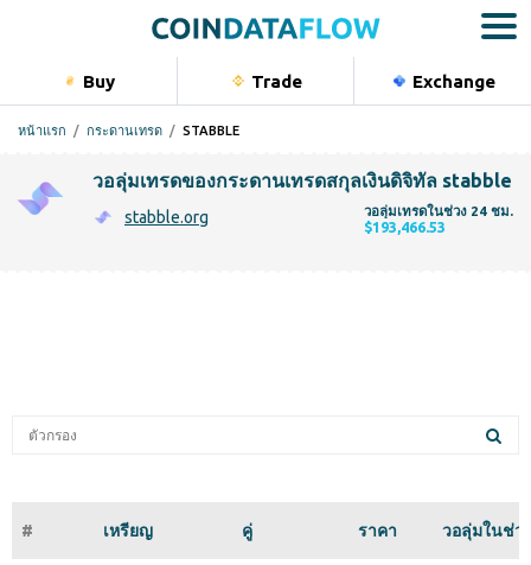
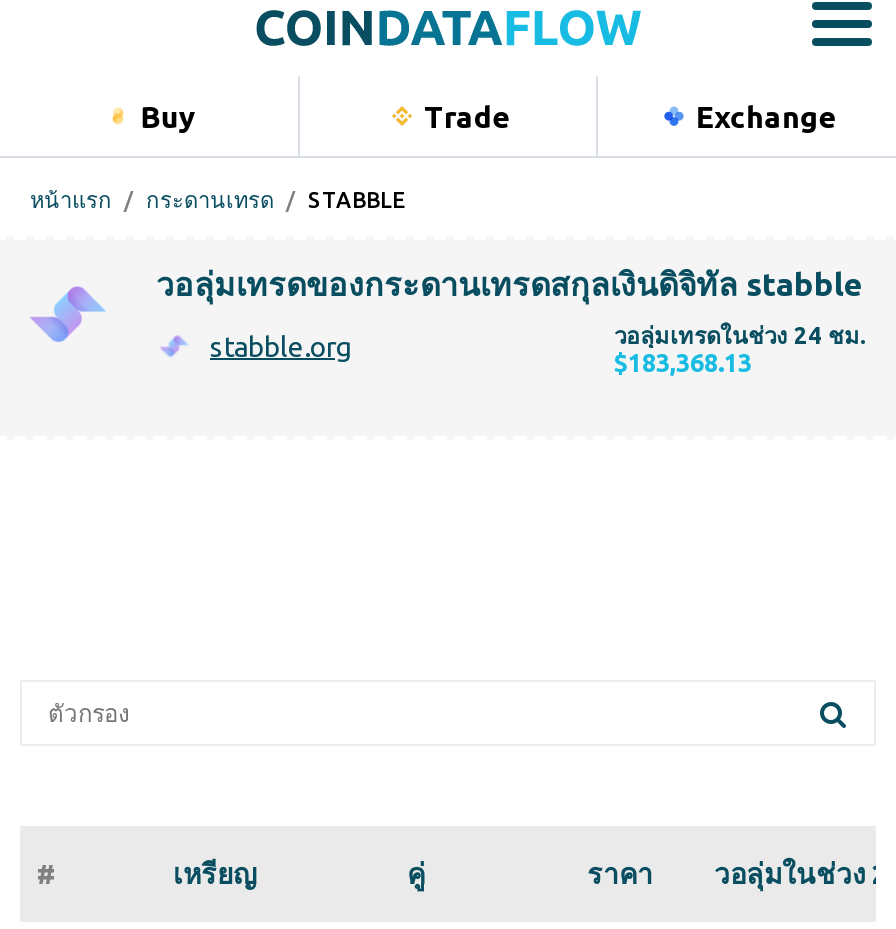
[364,218,446,234] $193,466.53 -> [614,347,752,375] $183,368.13

